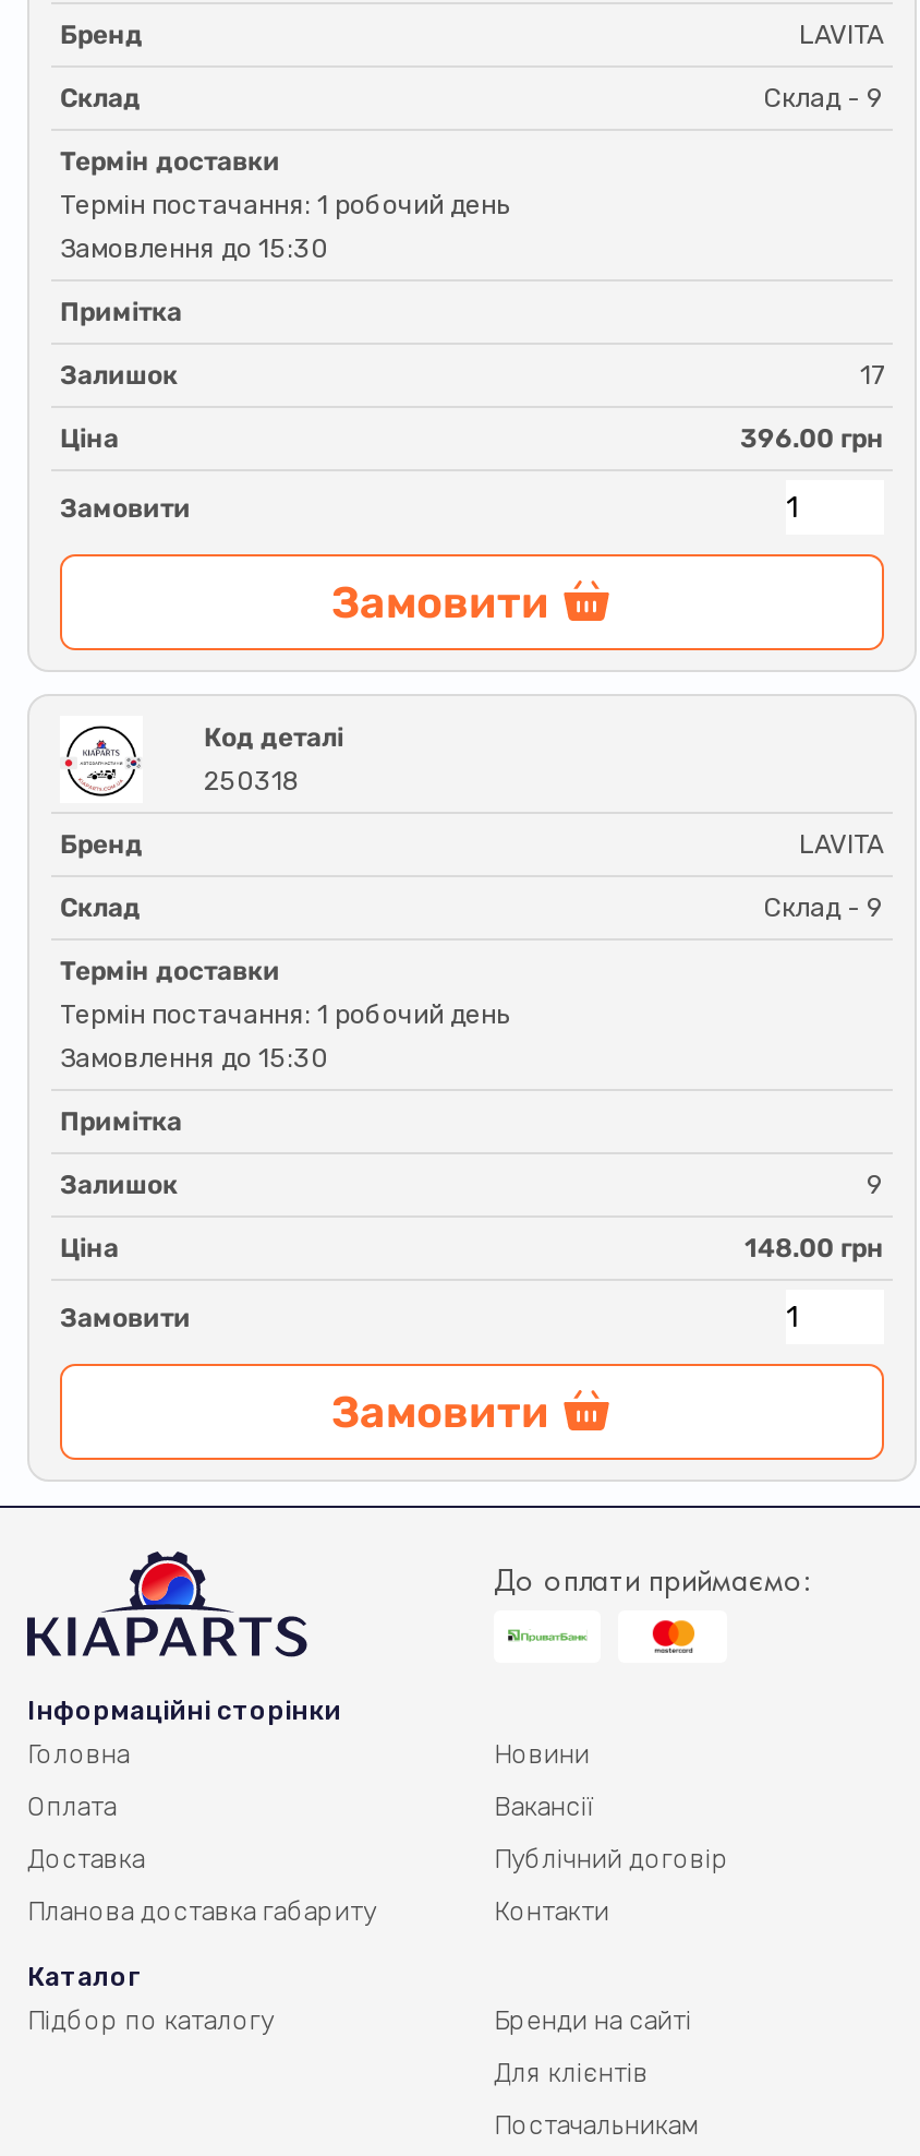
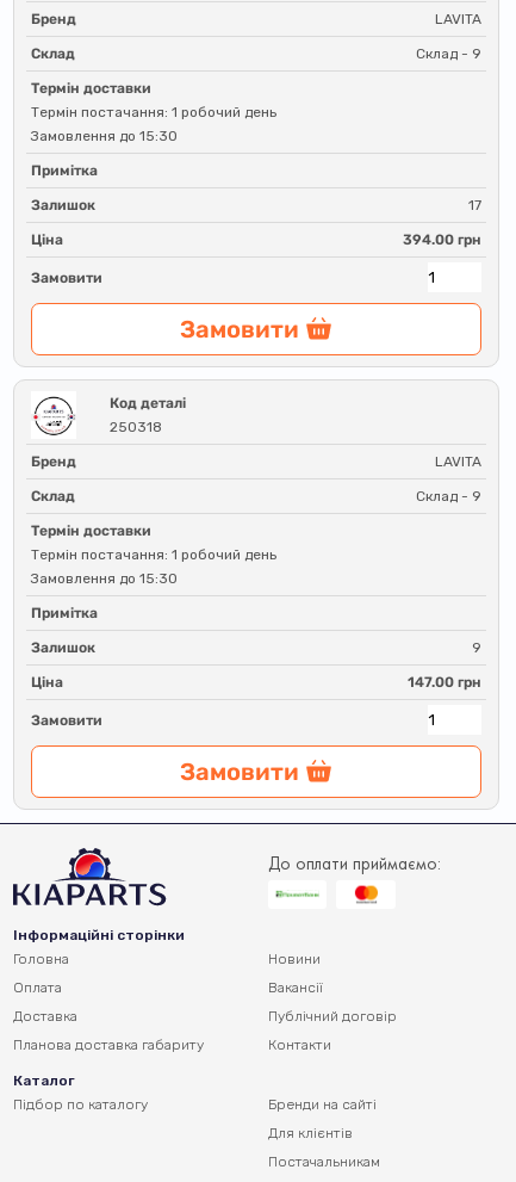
[740,423,884,454] 396.00 грн -> [403,231,481,248] 394.00 грн
[745,1233,884,1263] 148.00 грн -> [408,674,481,691] 147.00 грн

